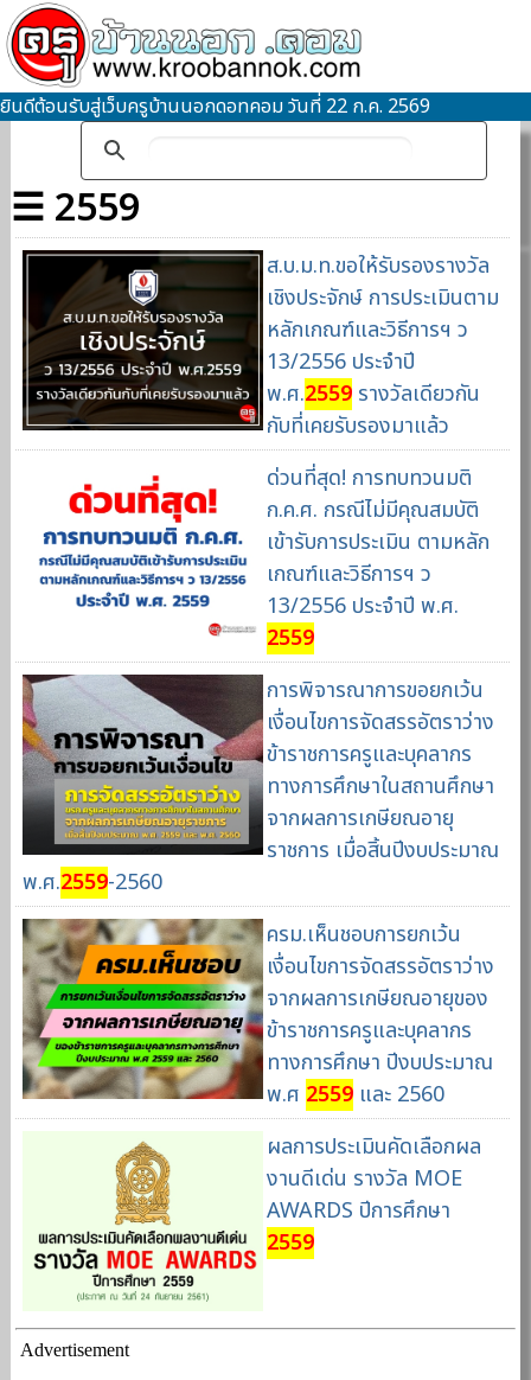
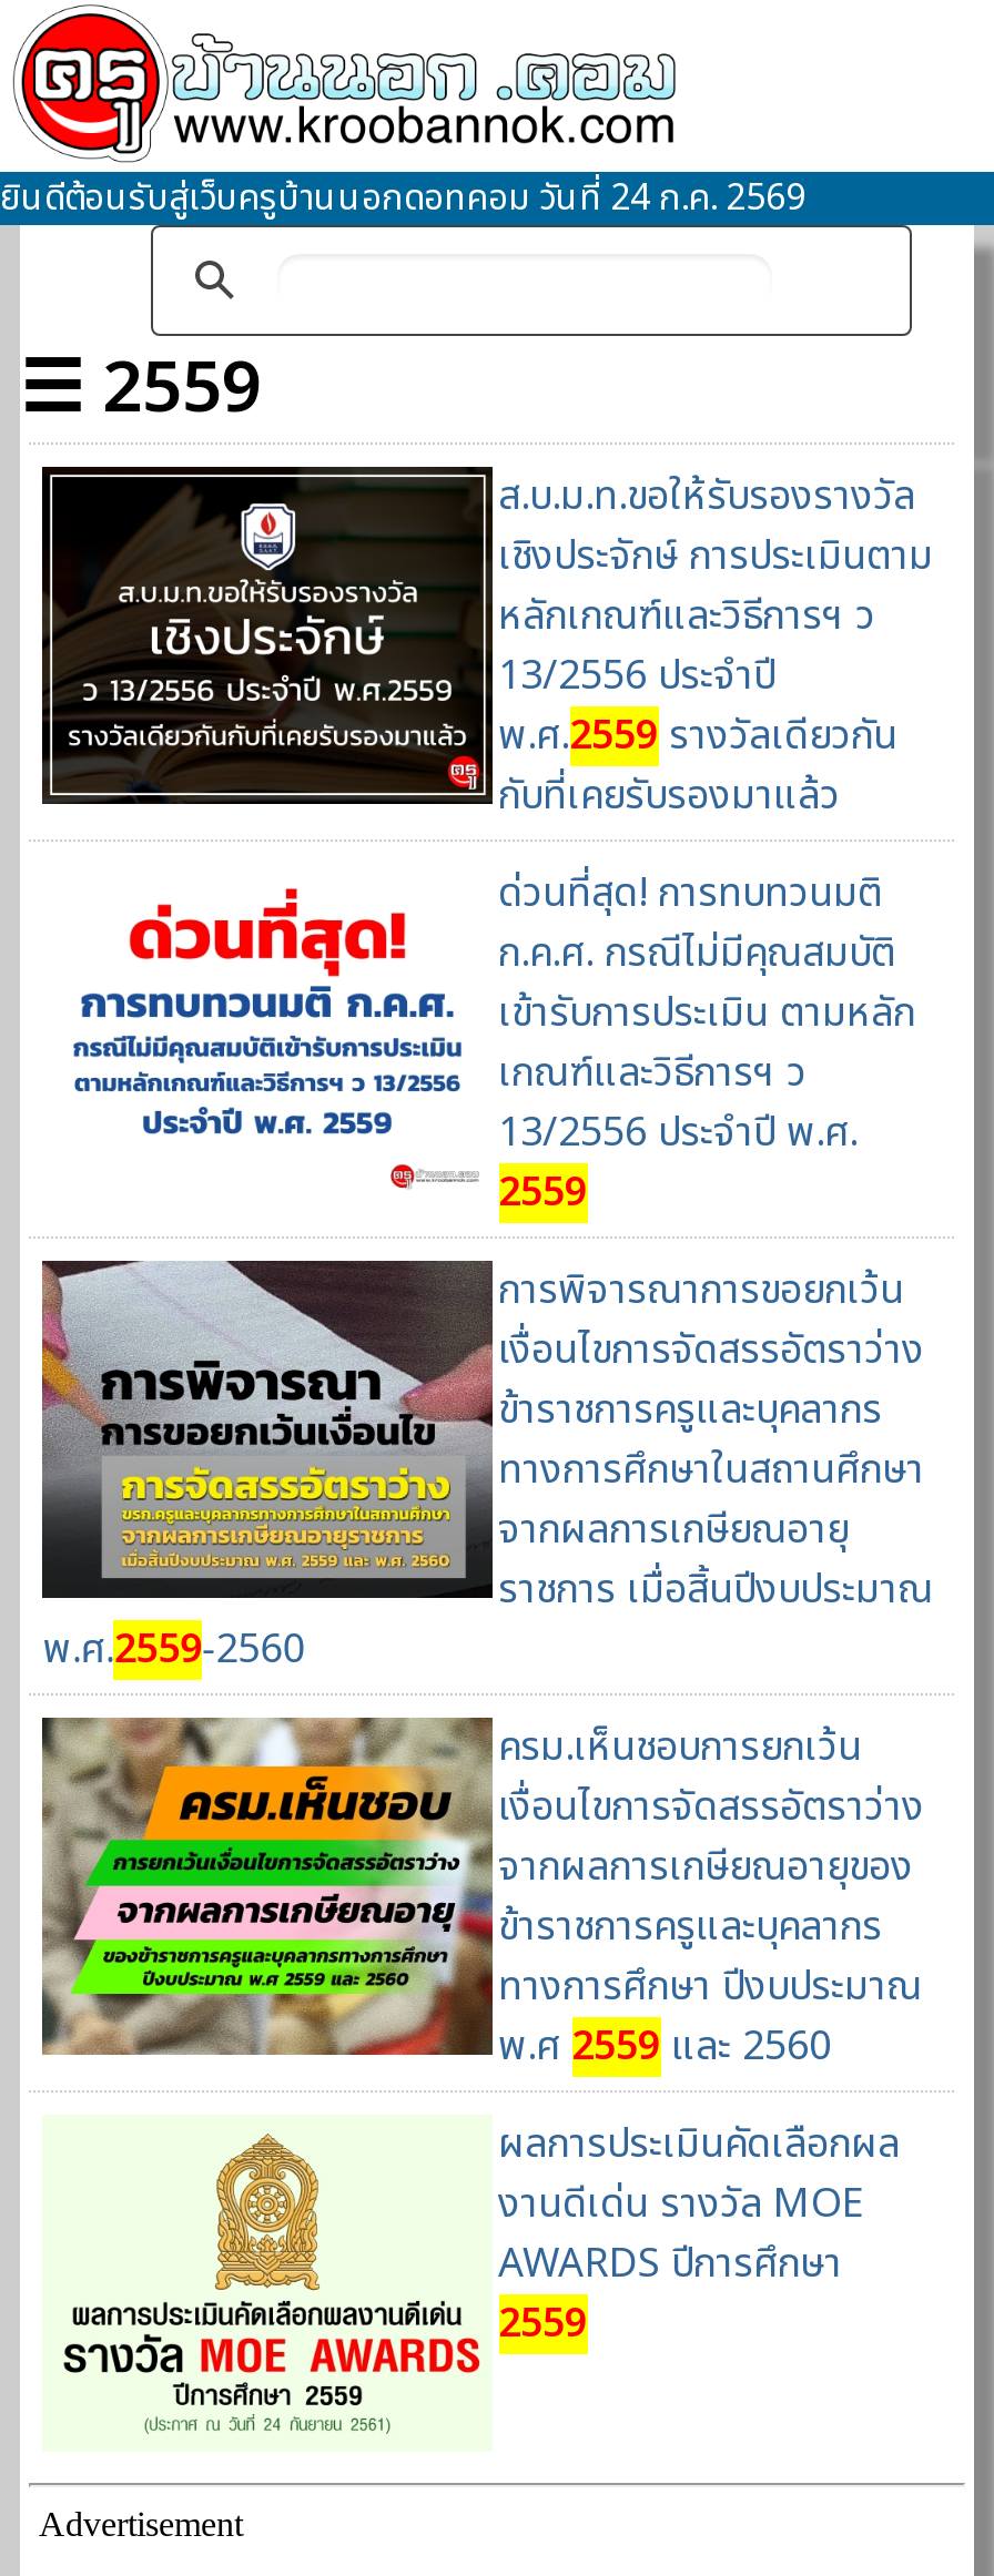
[0,93,430,121] ยินดีต้อนรับสู่เว็บครูบ้านนอกดอทคอม วันที่ 22 ก.ค. 2569 -> [0,173,805,226] ยินดีต้อนรับสู่เว็บครูบ้านนอกดอทคอม วันที่ 24 ก.ค. 2569

